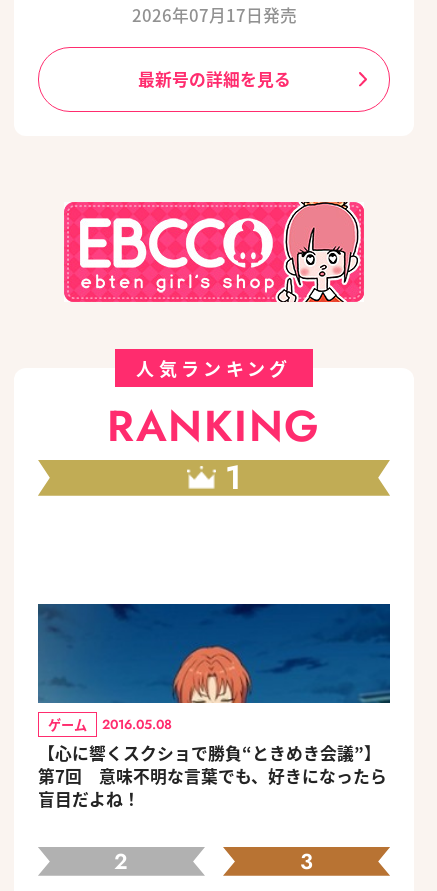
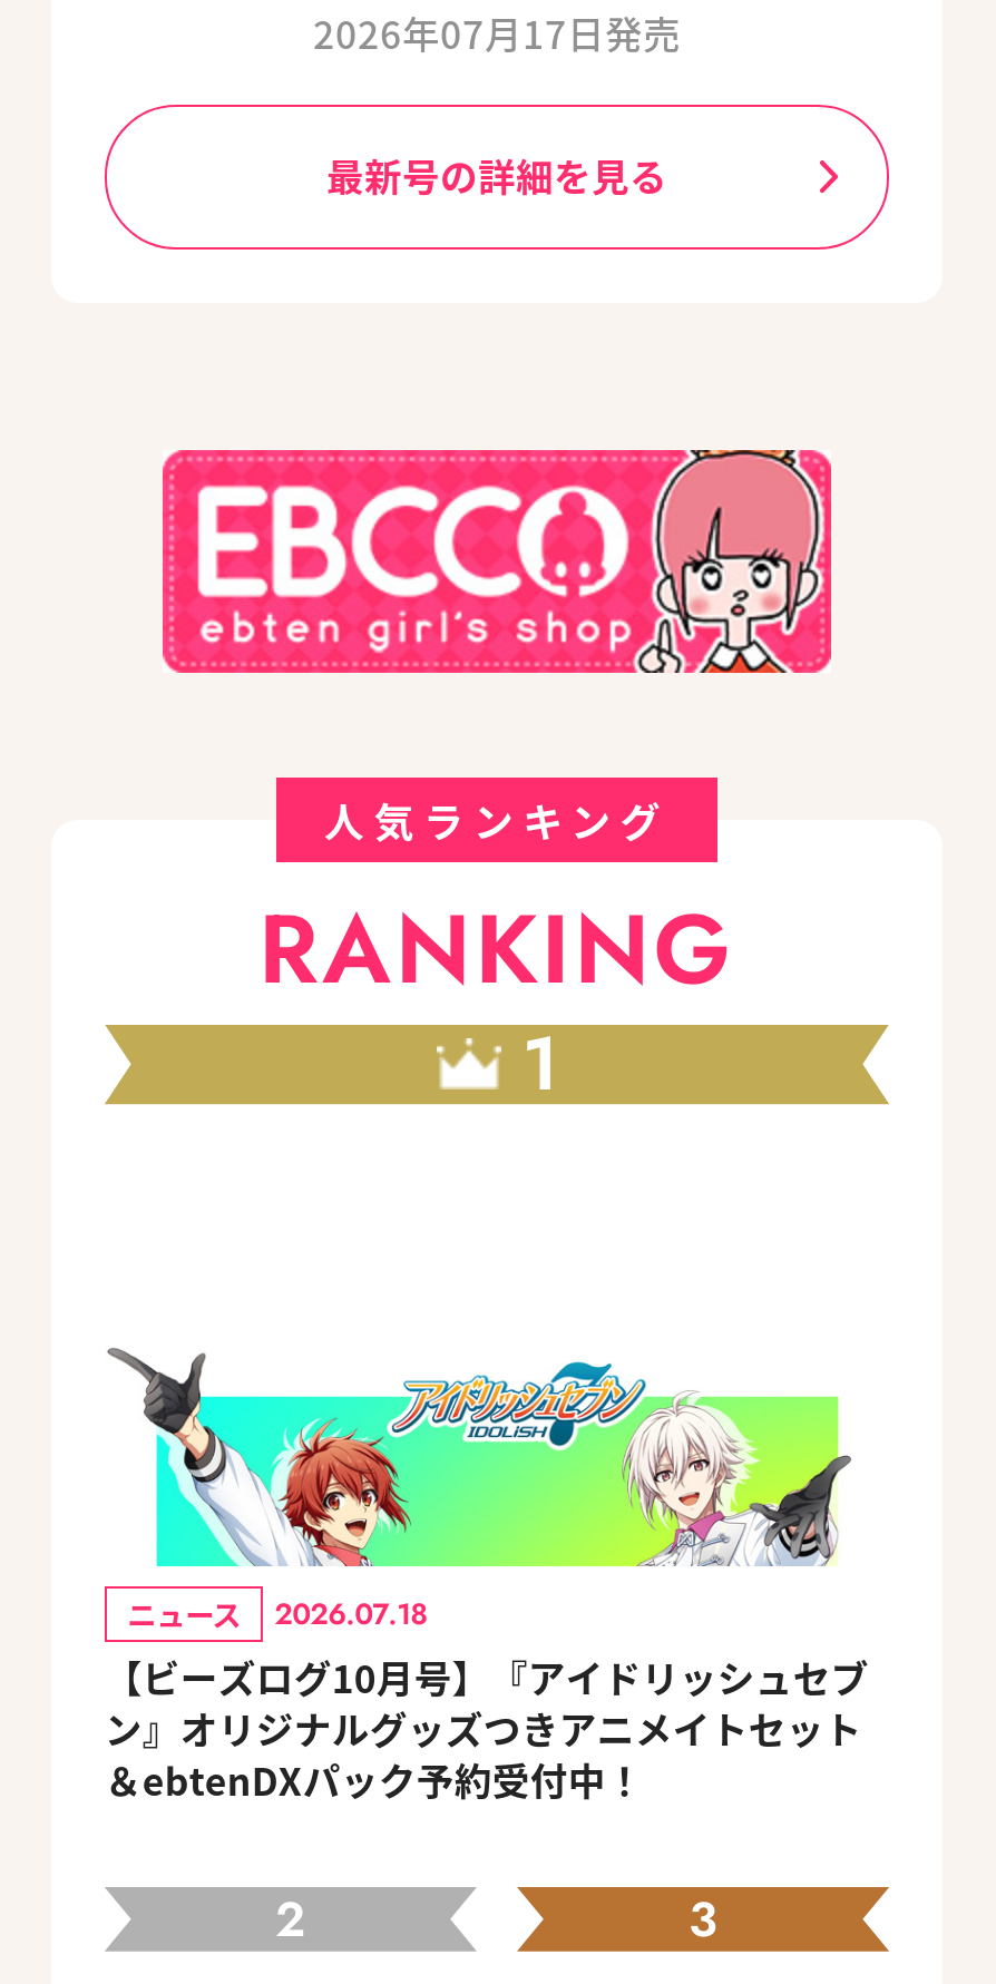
[37,603,391,811] [image] | ゲーム | 2016.05.08 | 【心に響くスクショで勝負“ときめき会議”】 | 第7回 意味不明な言葉でも、好きになったら | 盲目だよね！ -> [105,1346,889,1807] [image] | ニュース | 2026.07.18 | 【ビーズログ10月号】『アイドリッシュセブ | ン』オリジナルグッズつきアニメイトセット | ＆ebtenDXパック予約受付中！

